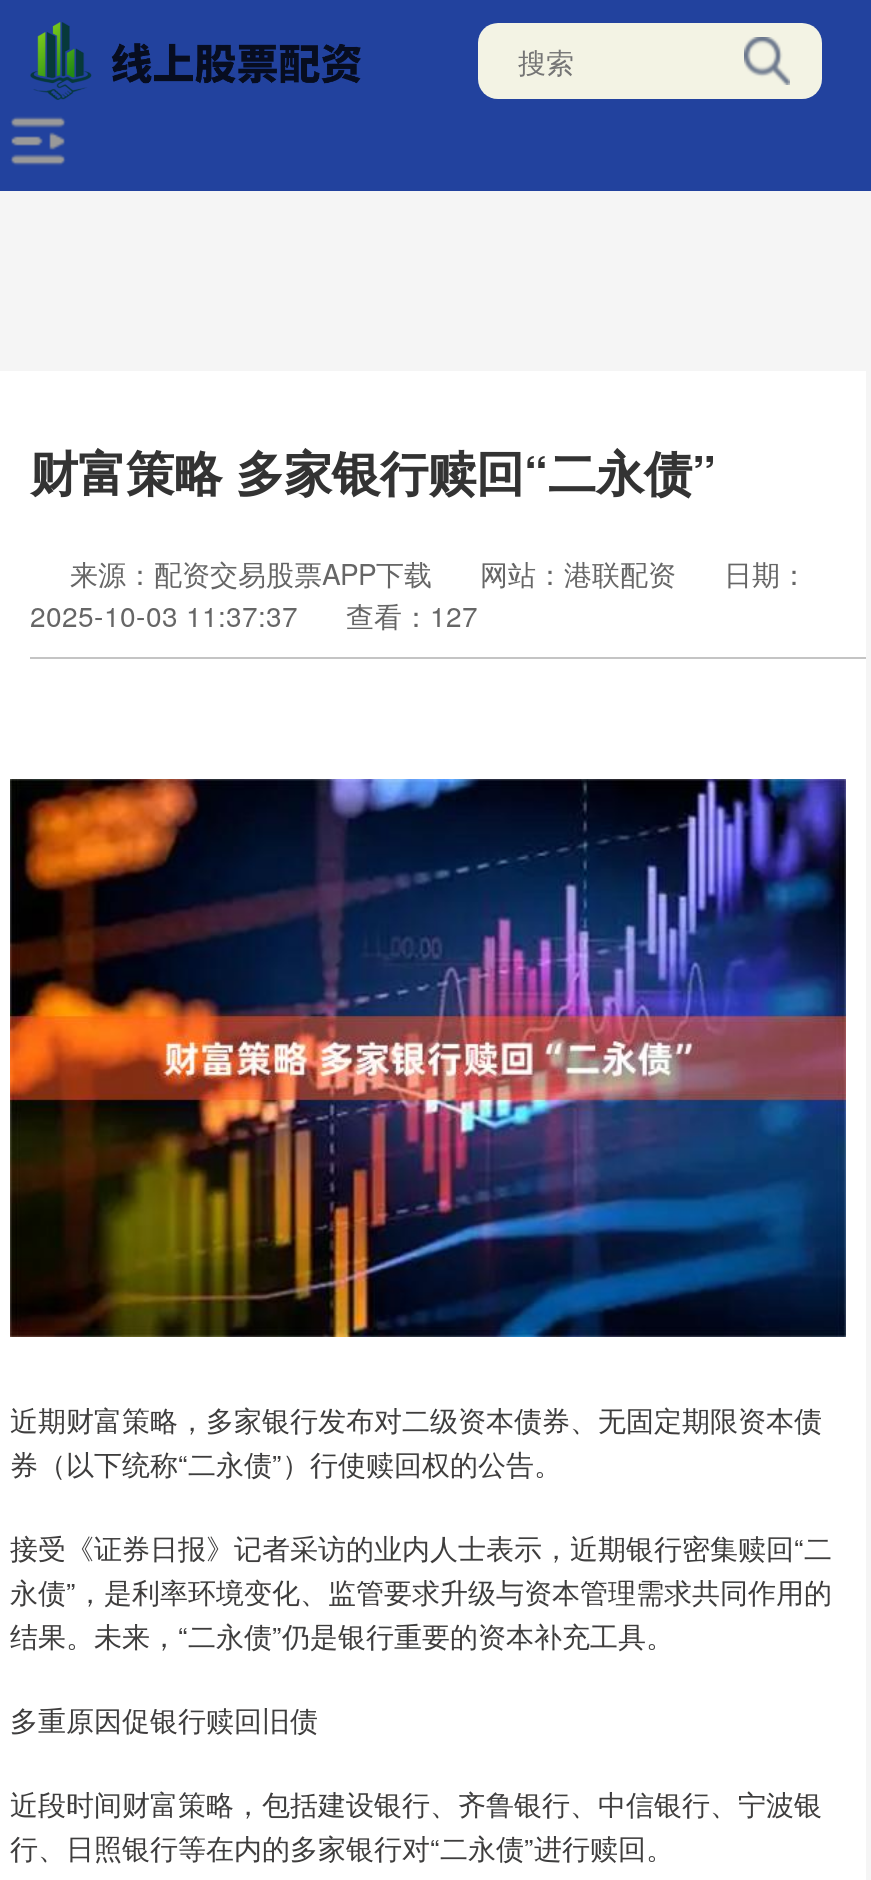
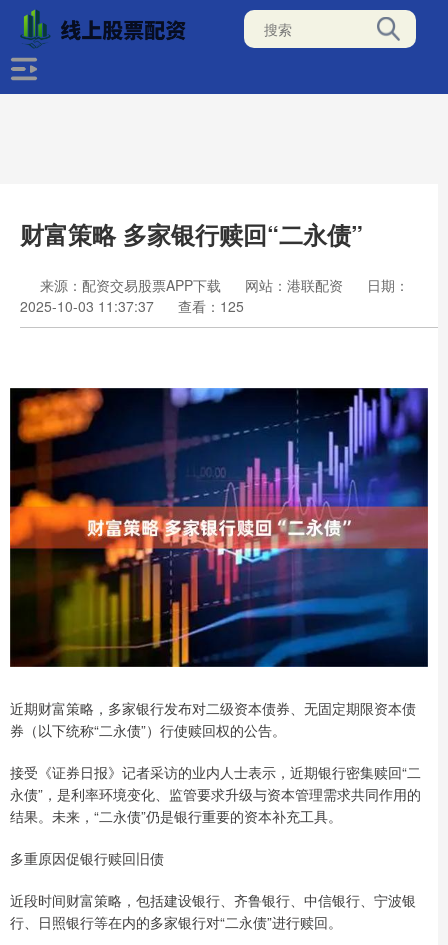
[30,595,478,635] 2025-10-03 11:37:37 查看：127 -> [20,296,244,316] 2025-10-03 11:37:37 查看：125

